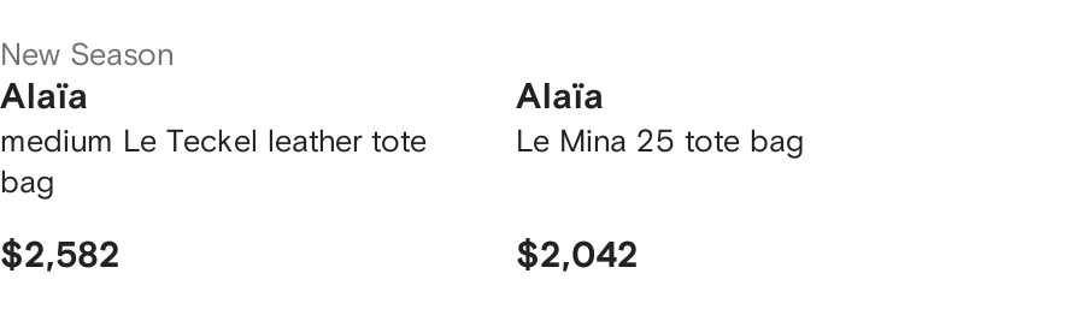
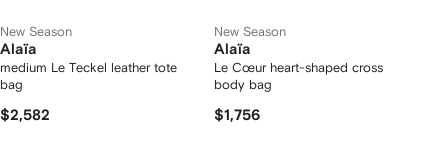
none -> [214,25,286,38] New Season
[516,126,805,157] Le Mina 25 tote bag -> [214,61,383,91] Le Cœur heart-shaped cross | body bag
[516,239,639,275] $2,042 -> [214,108,260,123] $1,756

